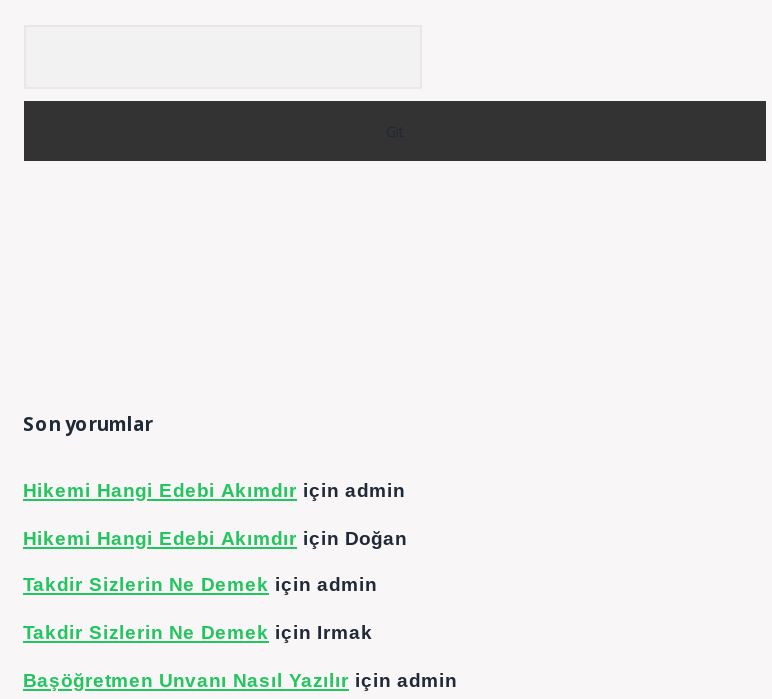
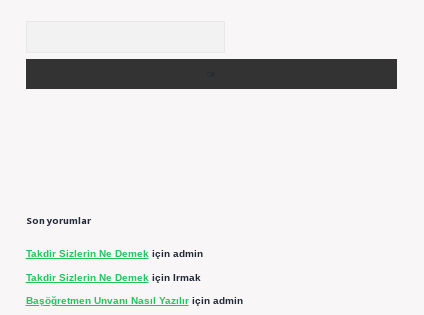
[23,479,407,549] Hikemi Hangi Edebi Akımdır için admin | Hikemi Hangi Edebi Akımdır için Doğan -> none

